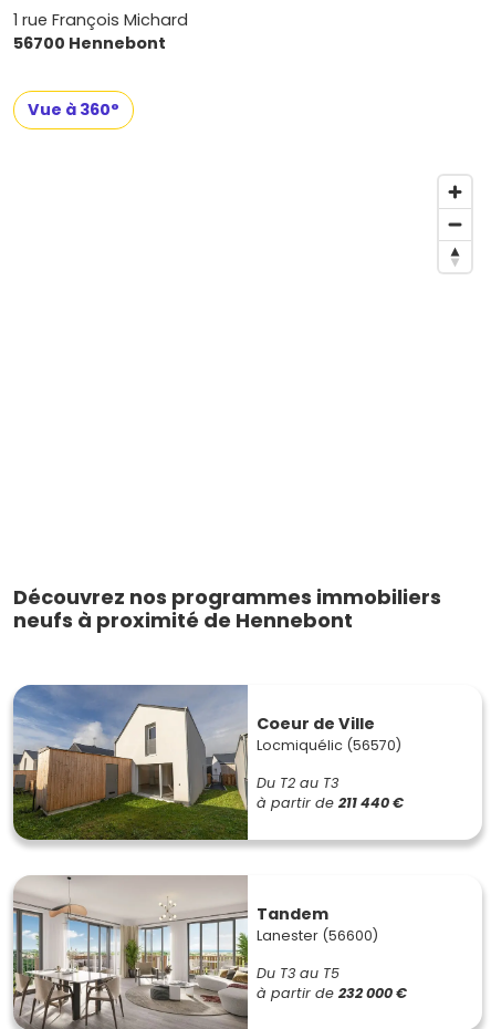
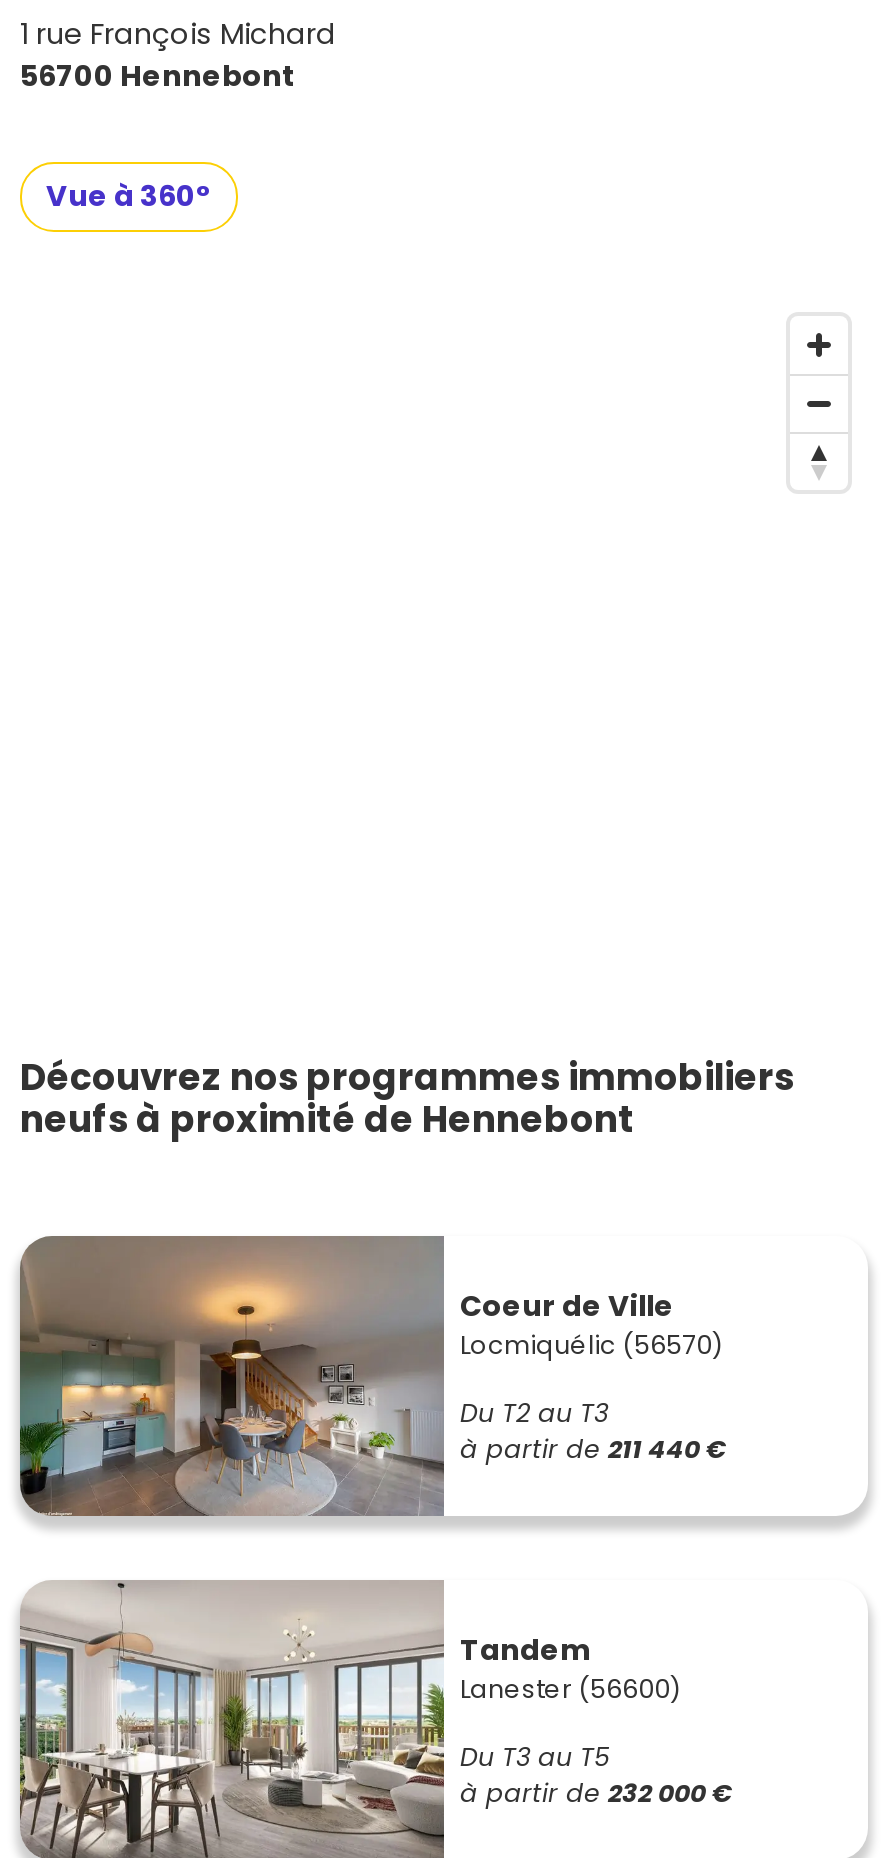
[12,685,249,841] [image] -> [18,1236,446,1516] [image]

